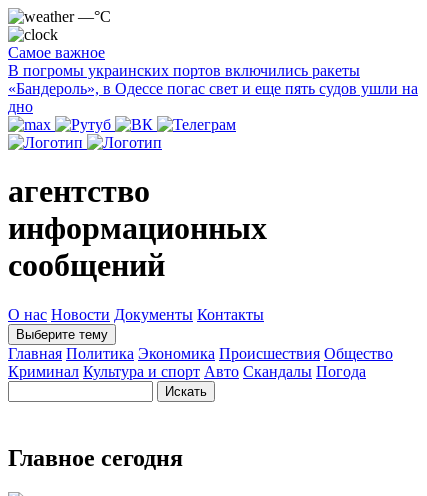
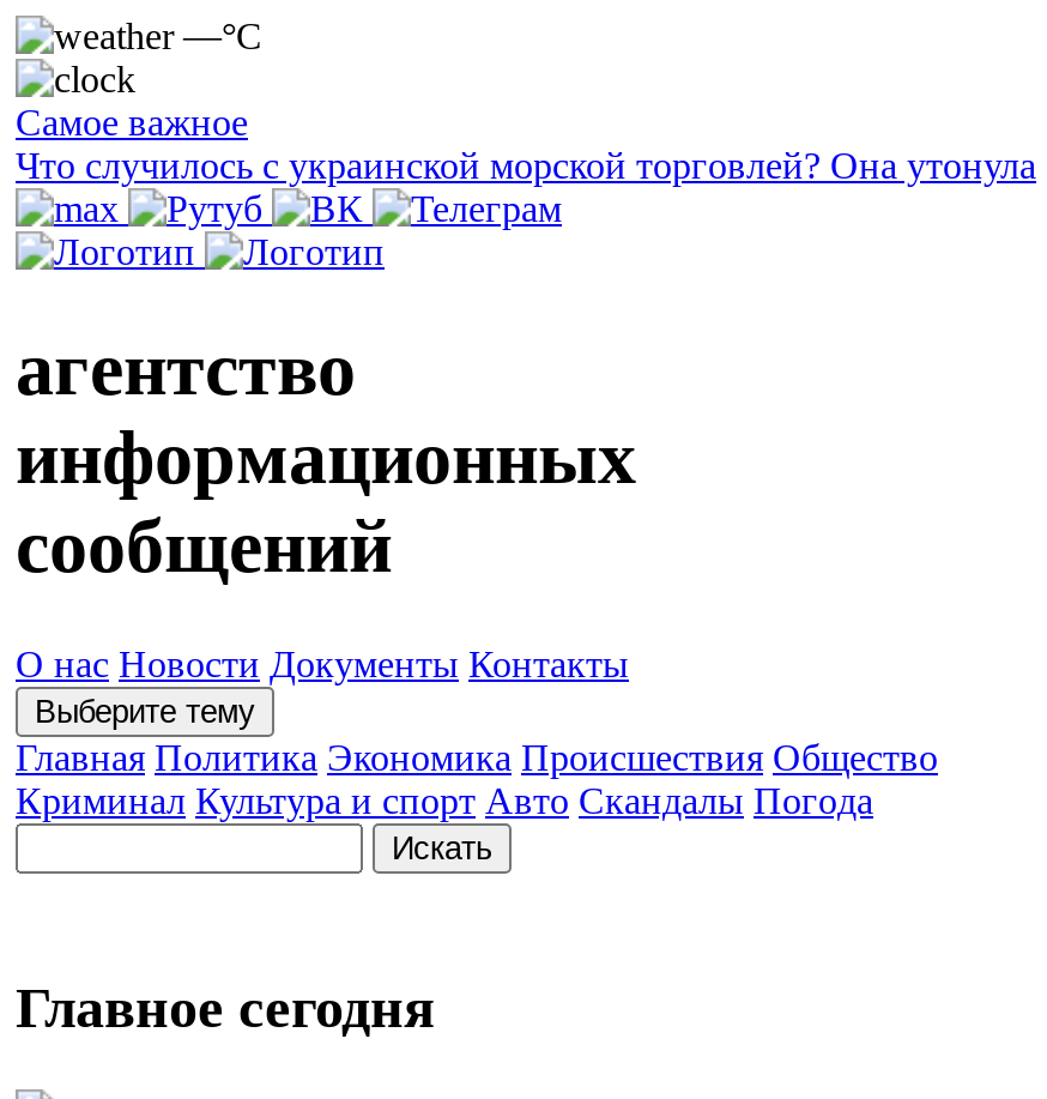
[8,62,418,115] В погромы украинских портов включились ракеты | «Бандероль», в Одессе погас свет и еще пять судов ушли на | дно -> [16,145,1036,186] Что случилось с украинской морской торговлей? Она утонула

